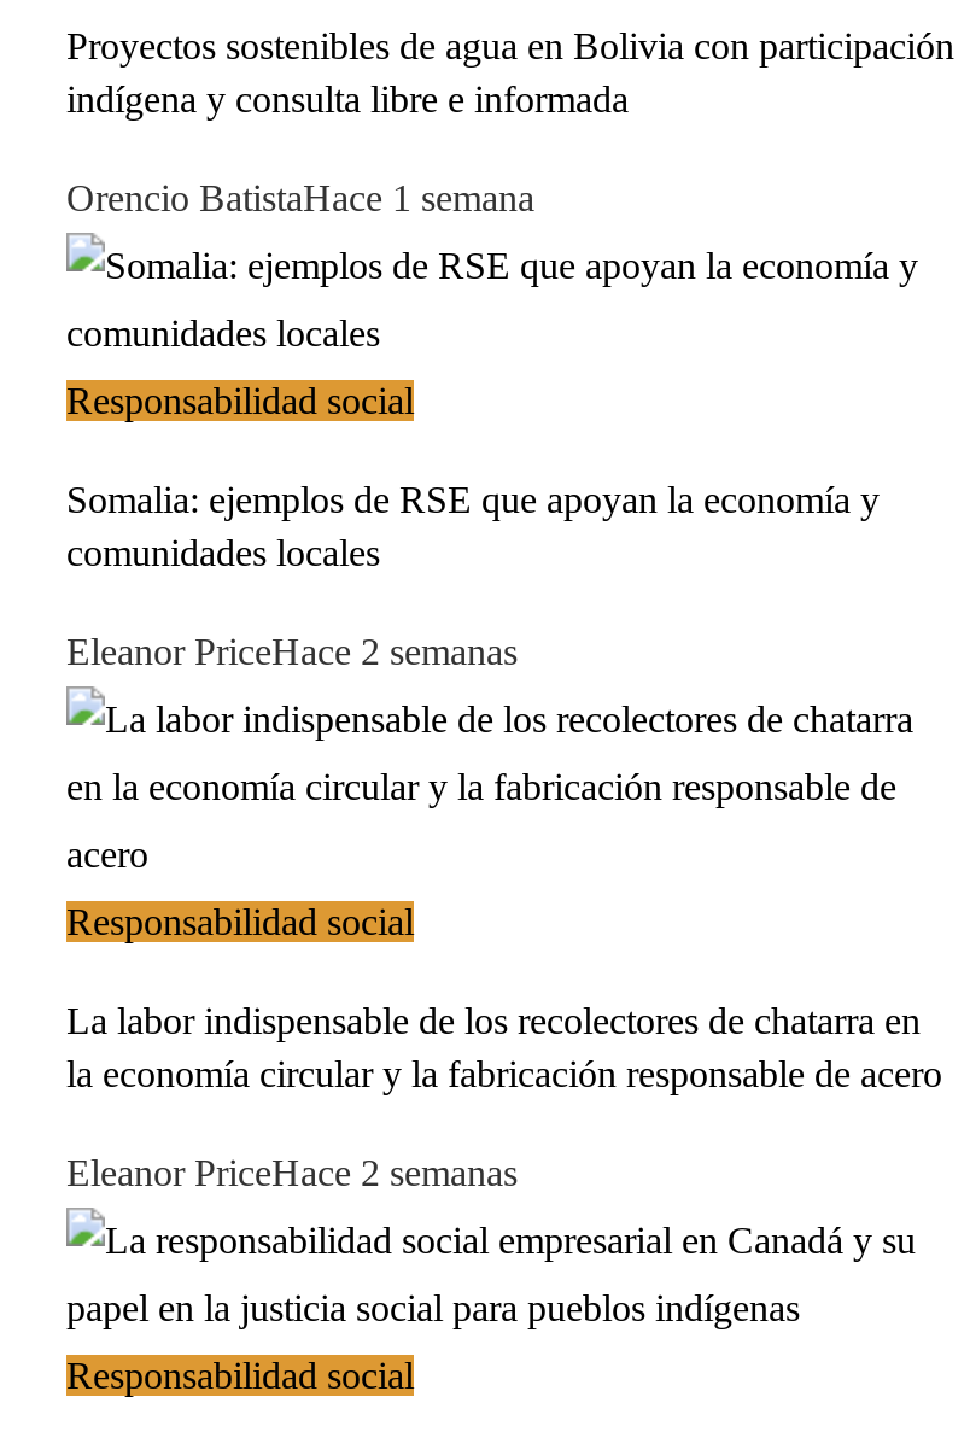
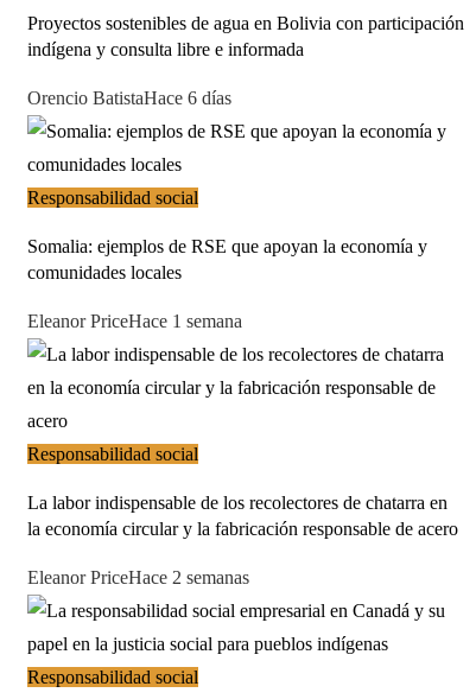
[66,178,534,219] Orencio BatistaHace 1 semana -> [27,88,231,108] Orencio BatistaHace 6 días
[66,632,518,673] Eleanor PriceHace 2 semanas -> [27,311,242,331] Eleanor PriceHace 1 semana

